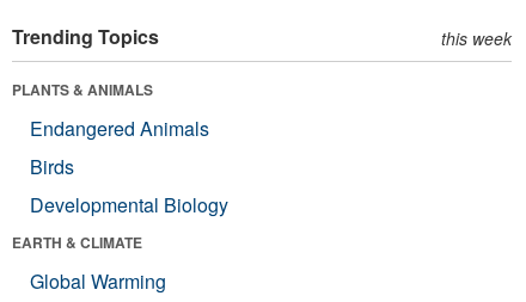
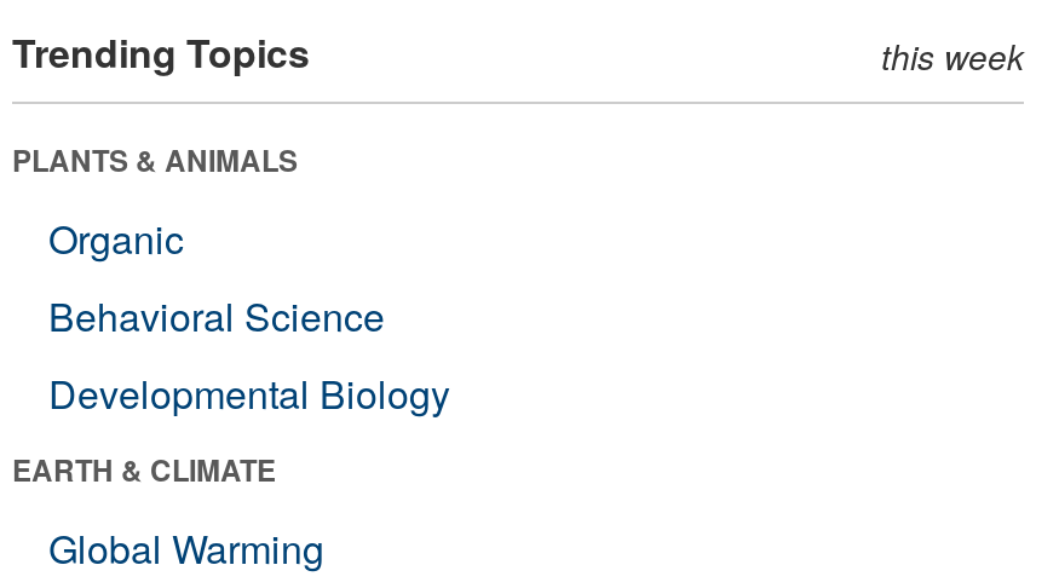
[30,114,209,180] Endangered Animals | Birds -> [48,210,385,343] Organic | Behavioral Science

